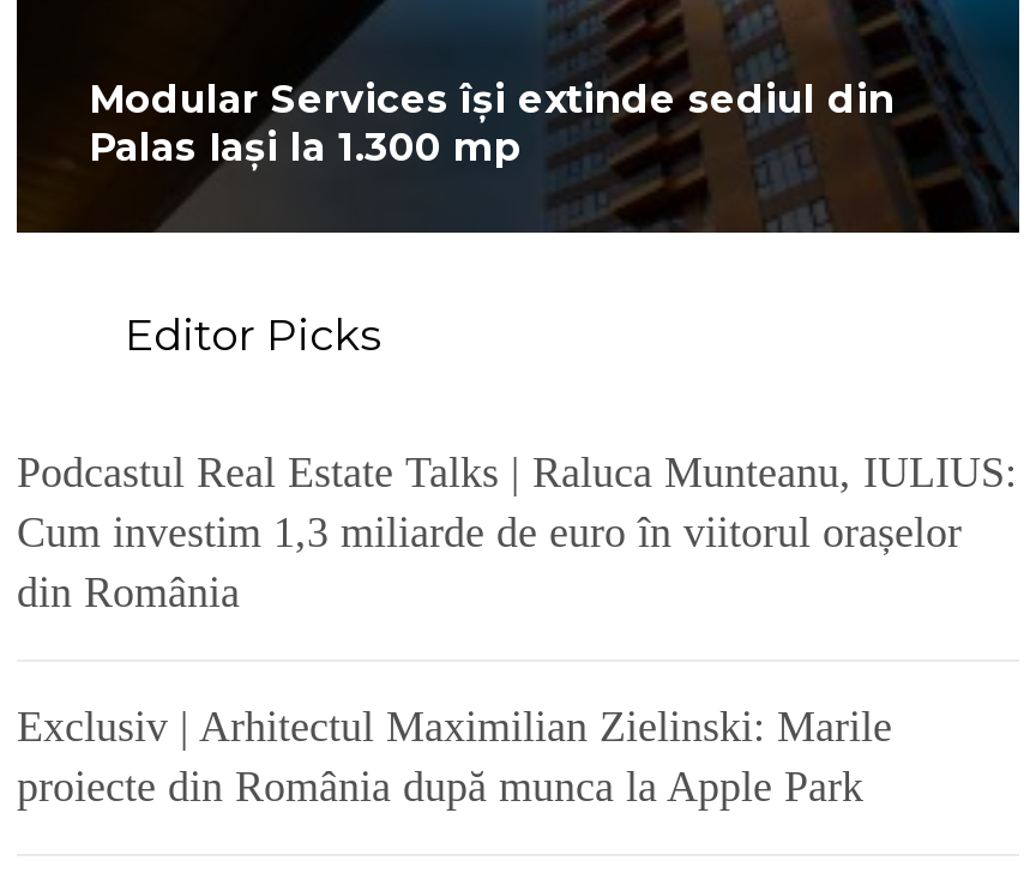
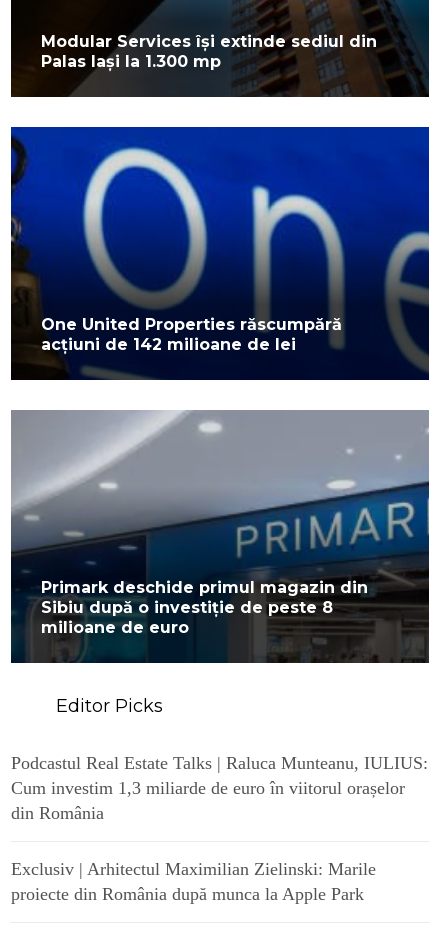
none -> [10,126,430,381] [image] | One United Properties răscumpără | acțiuni de 142 milioane de lei
none -> [10,409,430,663] [image] | Primark deschide primul magazin din | Sibiu după o investiție de peste 8 | milioane de euro

